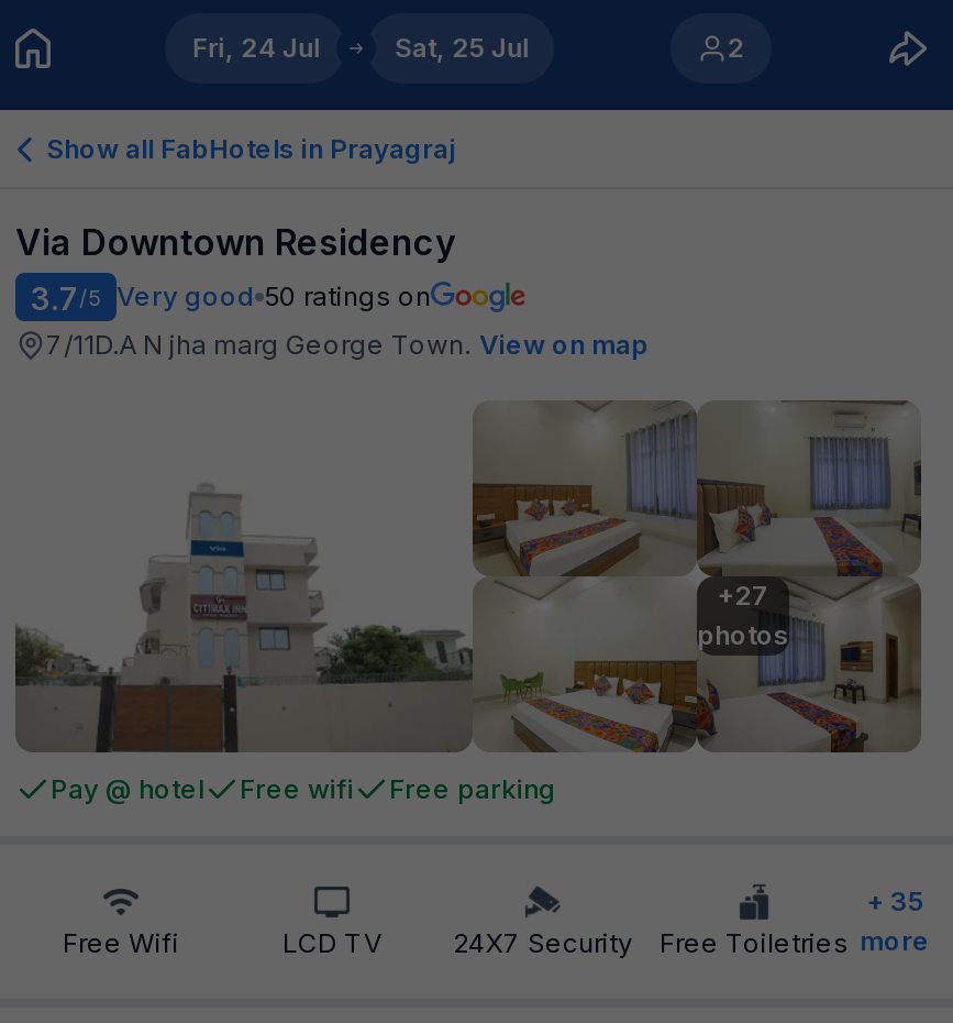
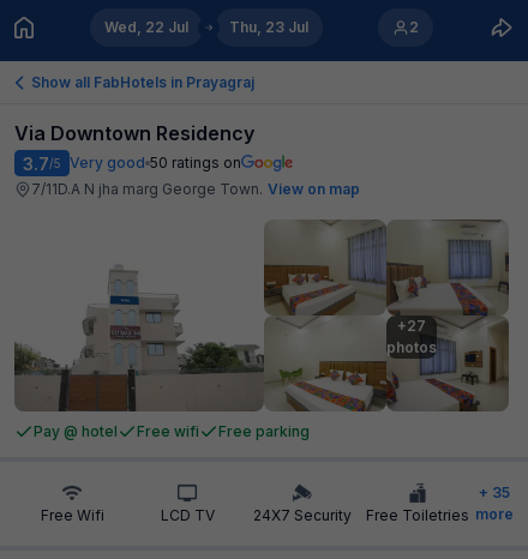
[192,31,319,64] Fri, 24 Jul -> [104,18,188,36] Wed, 22 Jul
[394,31,528,64] Sat, 25 Jul -> [229,18,308,36] Thu, 23 Jul

